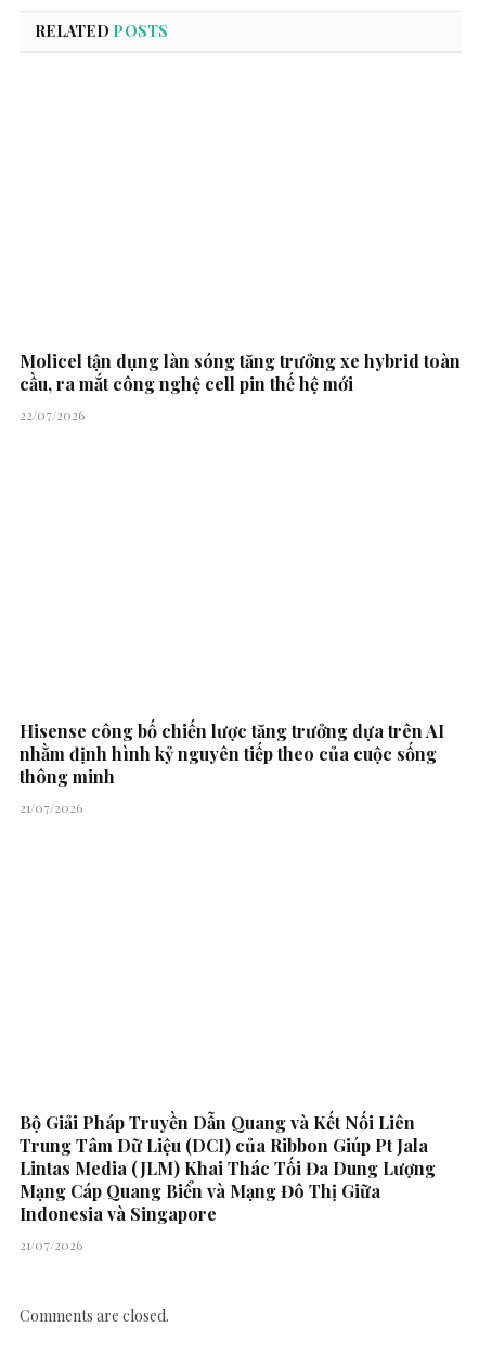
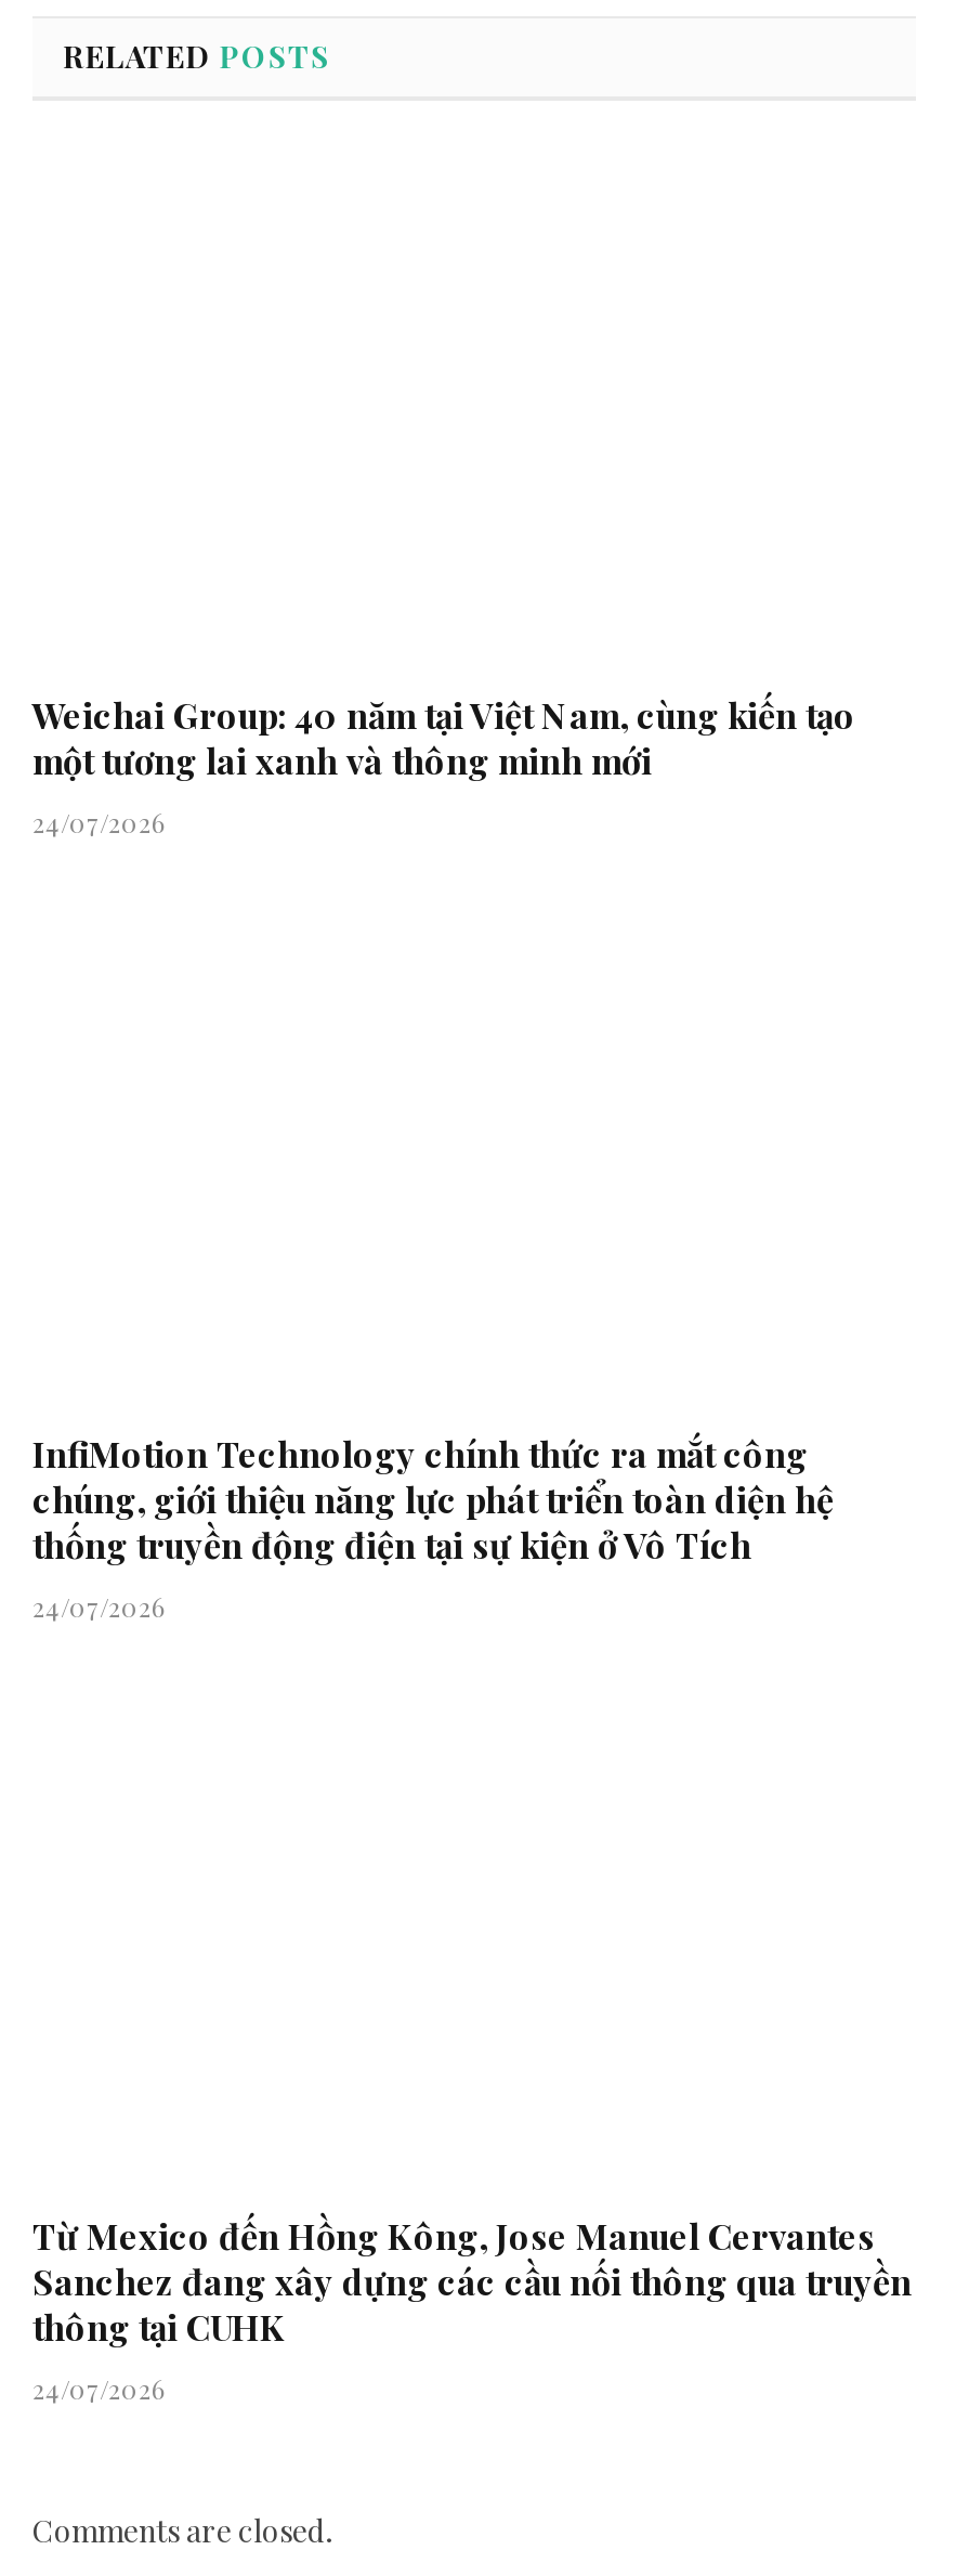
[20,350,461,395] Molicel tận dụng làn sóng tăng trưởng xe hybrid toàn | cầu, ra mắt công nghệ cell pin thế hệ mới -> [32,693,855,784] Weichai Group: 40 năm tại Việt Nam, cùng kiến tạo | một tương lai xanh và thông minh mới
[20,406,85,423] 22/07/2026 -> [32,805,165,840] 24/07/2026
[20,719,444,787] Hisense công bố chiến lược tăng trưởng dựa trên AI | nhằm định hình kỷ nguyên tiếp theo của cuộc sống | thông minh -> [32,1430,834,1567] InfiMotion Technology chính thức ra mắt công | chúng, giới thiệu năng lực phát triển toàn diện hệ | thống truyền động điện tại sự kiện ở Vô Tích
[20,798,82,816] 21/07/2026 -> [32,1588,165,1623] 24/07/2026
[20,1111,436,1225] Bộ Giải Pháp Truyền Dẫn Quang và Kết Nối Liên | Trung Tâm Dữ Liệu (DCI) của Ribbon Giúp Pt Jala | Lintas Media (JLM) Khai Thác Tối Đa Dung Lượng | Mạng Cáp Quang Biển và Mạng Đô Thị Giữa | Indonesia và Singapore -> [32,2214,912,2350] Từ Mexico đến Hồng Kông, Jose Manuel Cervantes | Sanchez đang xây dựng các cầu nối thông qua truyền | thông tại CUHK
[20,1236,82,1253] 21/07/2026 -> [32,2372,165,2406] 24/07/2026

